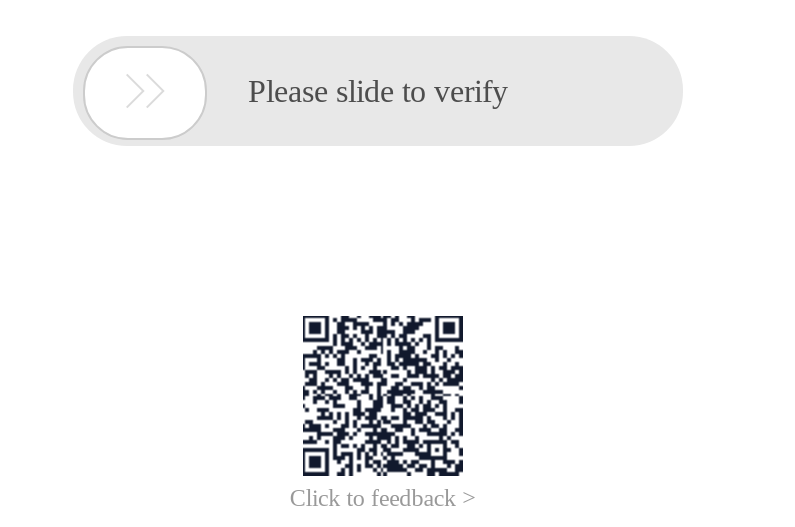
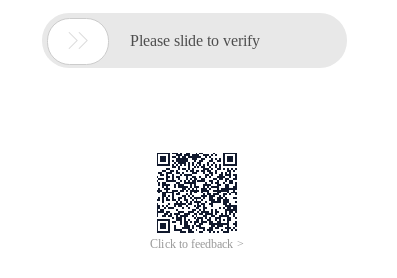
[301,316,463,478] [image] -> [157,152,238,234] [image]

